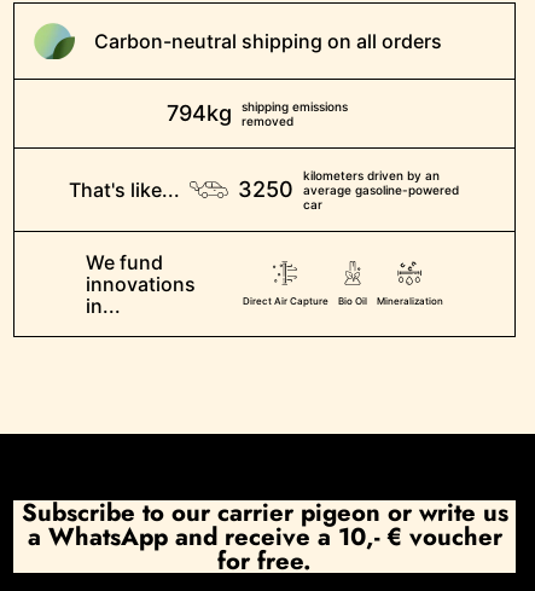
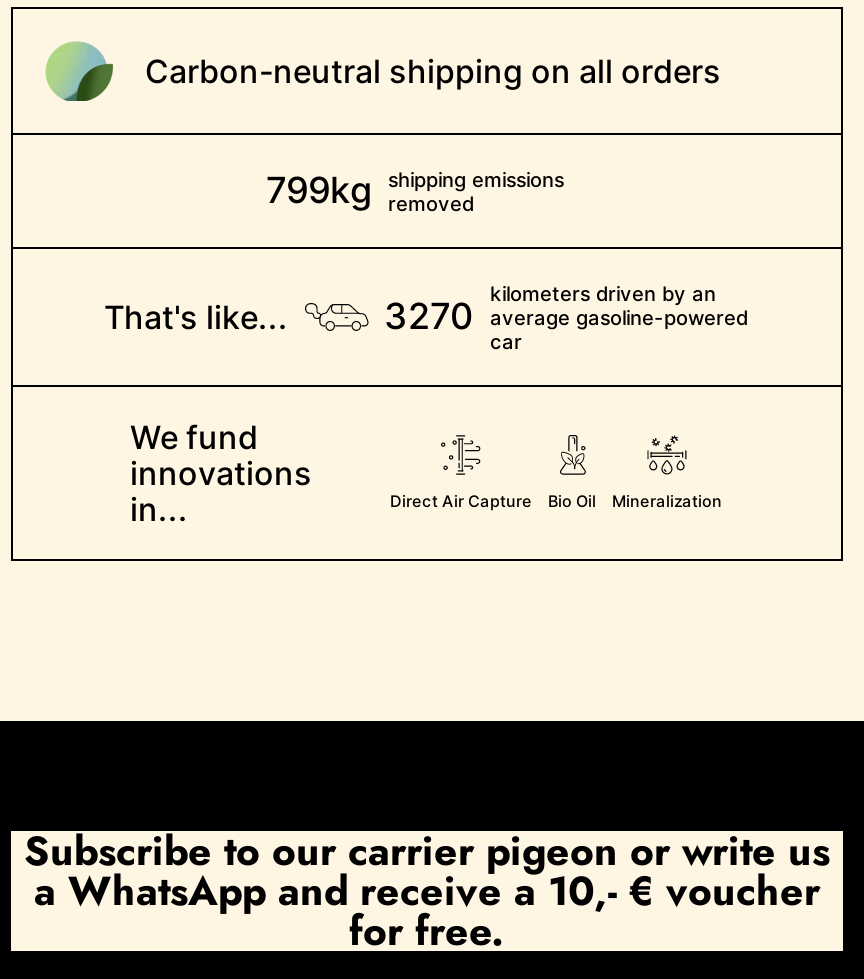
[167,99,348,128] 794kg shipping emissions removed -> [266,167,564,215] 799kg shipping emissions removed
[238,177,459,202] 3250 average gasoline-powered -> [384,295,748,337] 3270 average gasoline-powered

